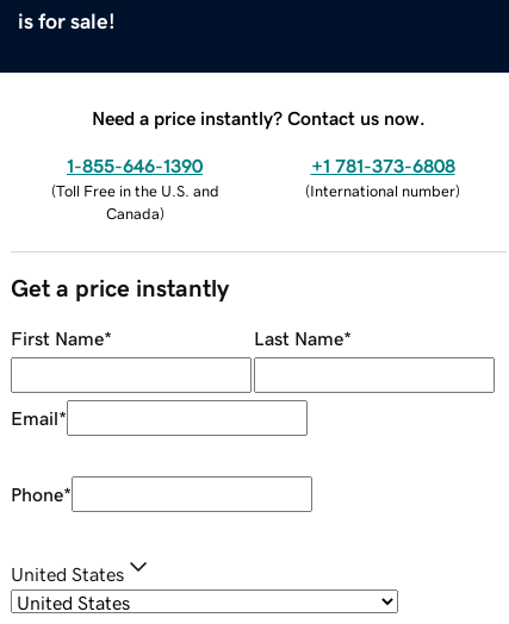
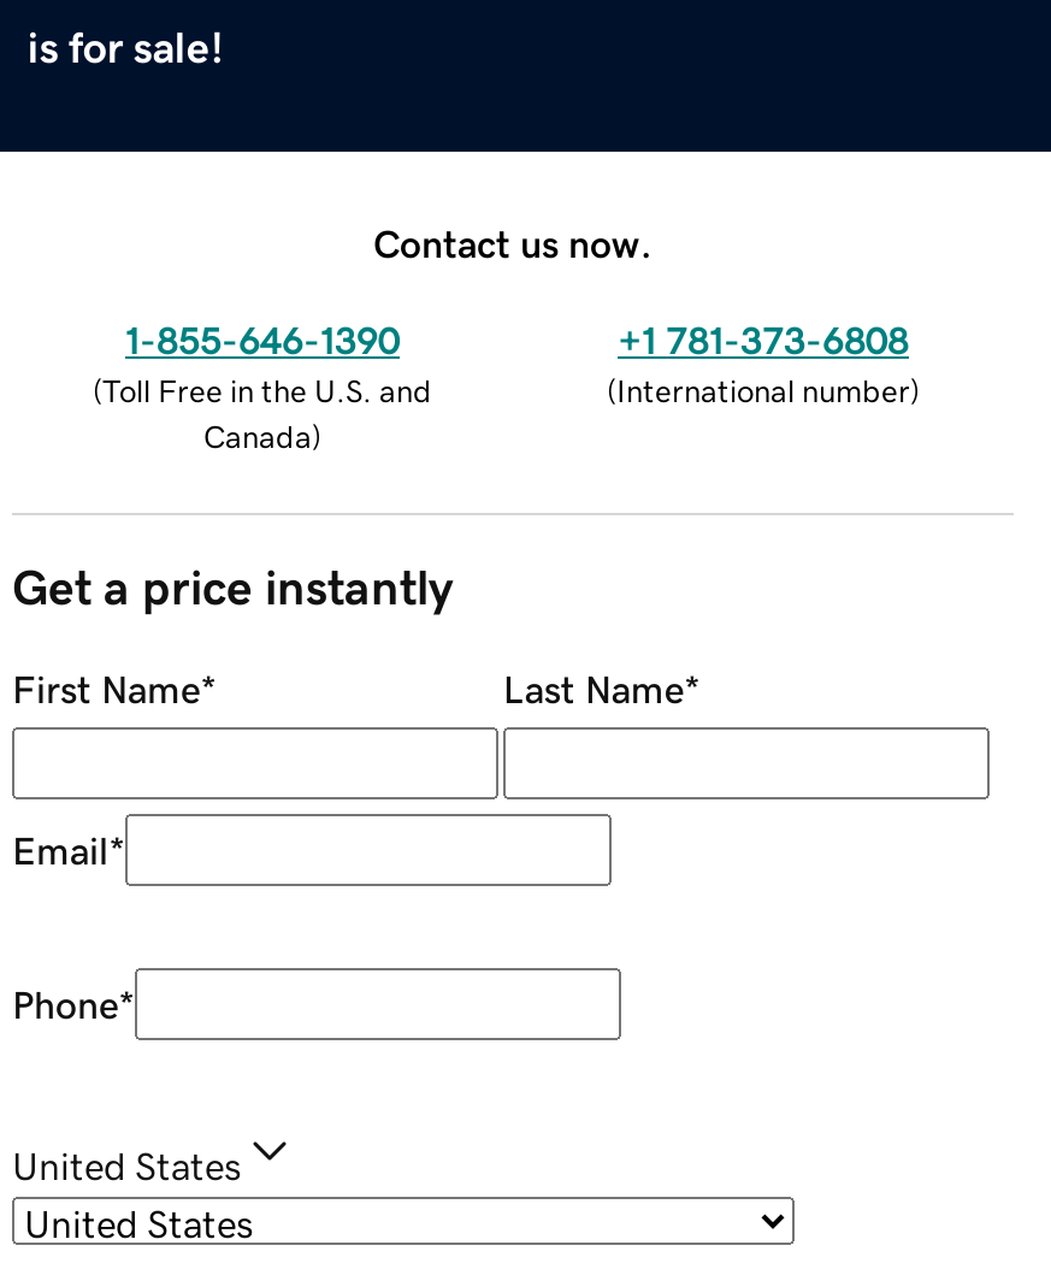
[92,108,426,127] Need a price instantly? Contact us now. -> [373,223,653,262] Contact us now.

